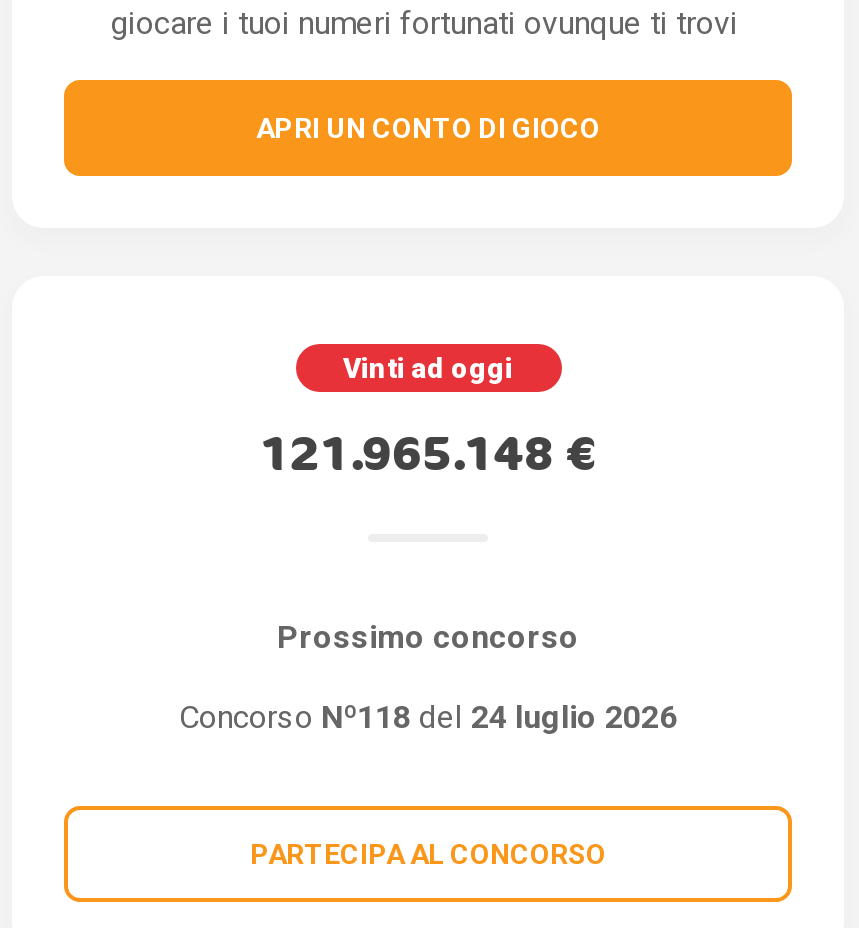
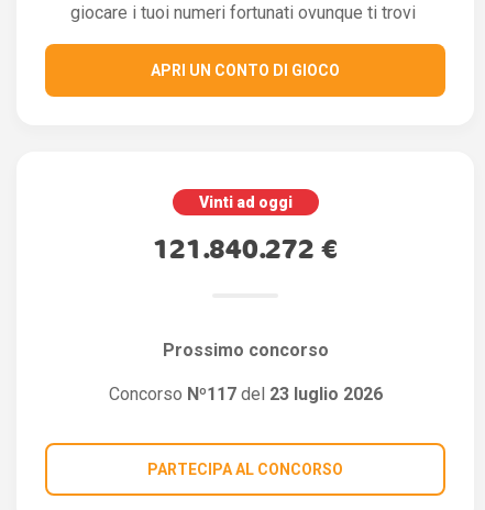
[260,425,596,485] 121.965.148 € -> [153,233,338,266] 121.840.272 €
[179,699,677,737] Concorso Nº118 del 24 luglio 2026 -> [108,384,382,405] Concorso Nº117 del 23 luglio 2026

